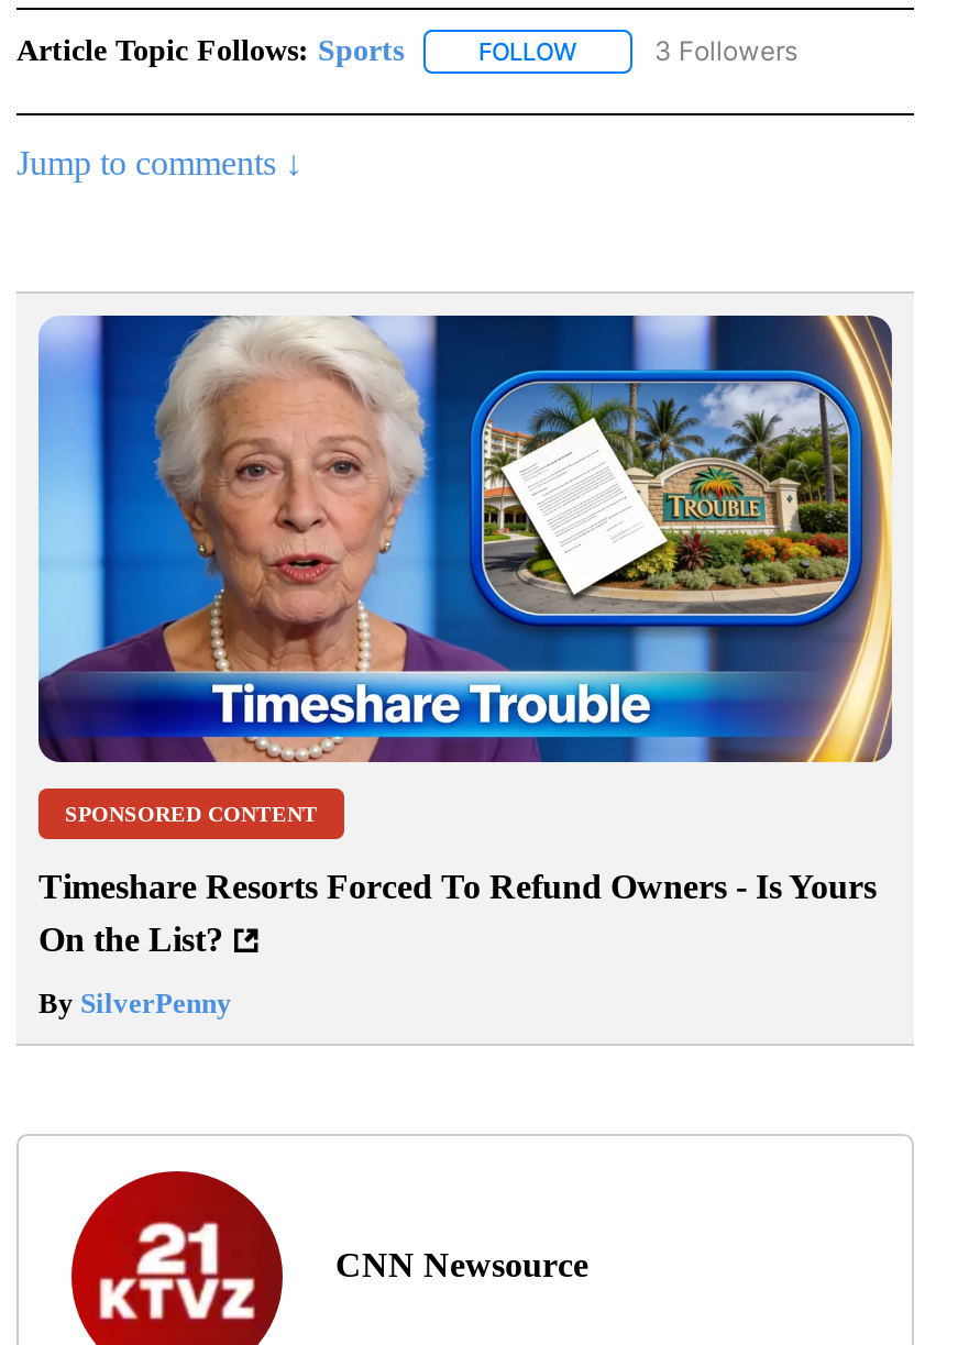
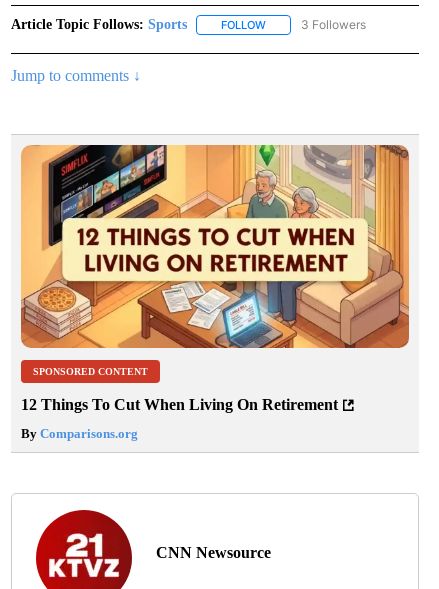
[36,313,894,764] [image] -> [20,144,410,349] [image]
[38,868,877,958] Timeshare Resorts Forced To Refund Owners - Is Yours | On the List? -> [21,396,338,413] 12 Things To Cut When Living On Retirement
[38,987,232,1020] By SilverPenny -> [21,426,138,441] By Comparisons.org

